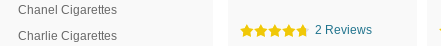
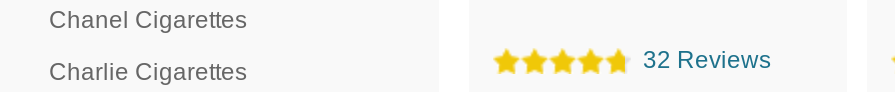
[315,23,372,37] 2 Reviews -> [643,46,771,74] 32 Reviews

